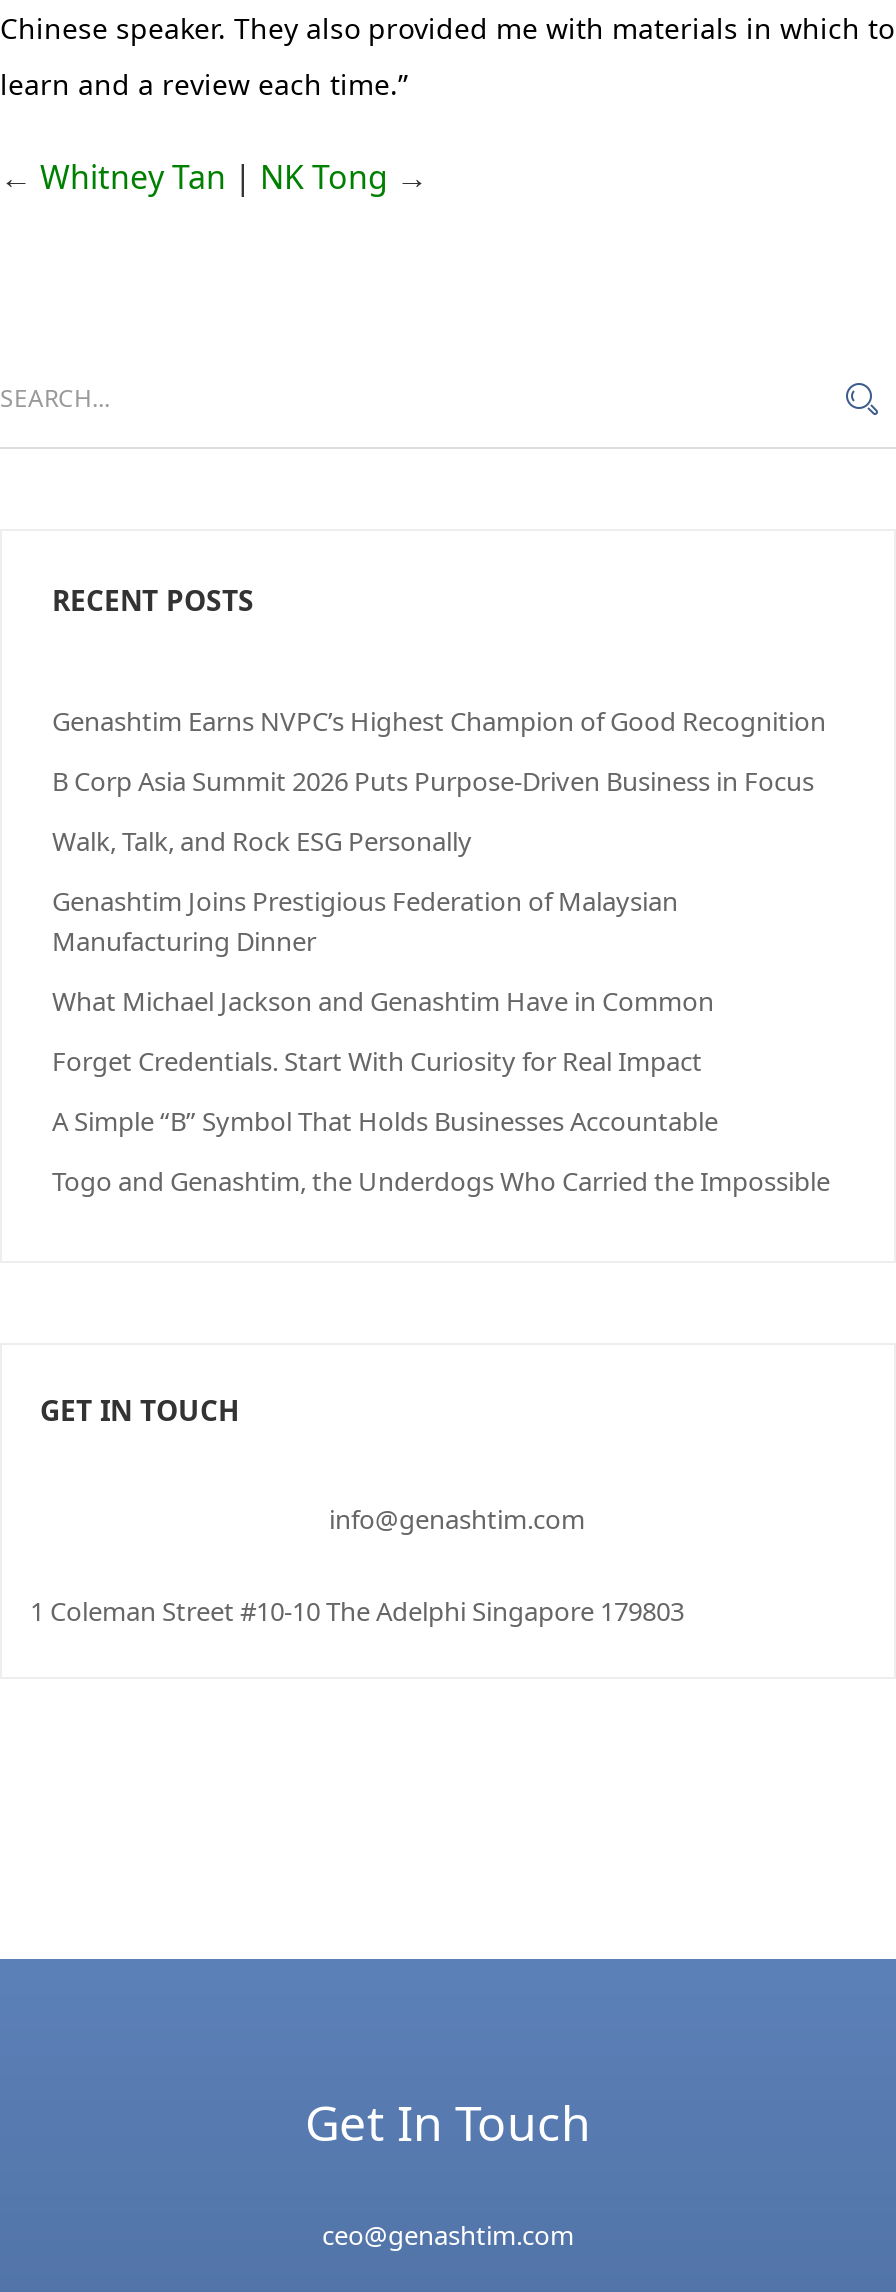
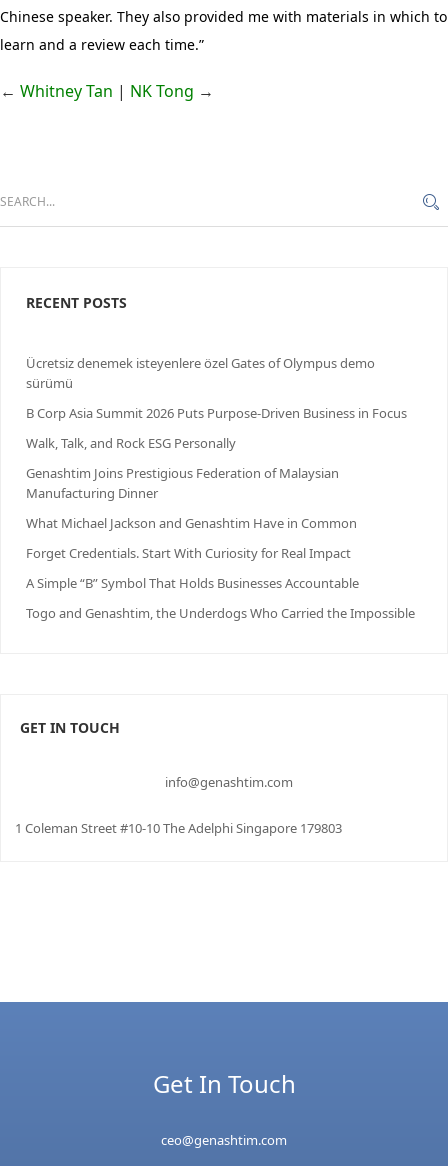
[52,702,826,738] Genashtim Earns NVPC’s Highest Champion of Good Recognition -> [26,354,375,392] Ücretsiz denemek isteyenlere özel Gates of Olympus demo | sürümü

